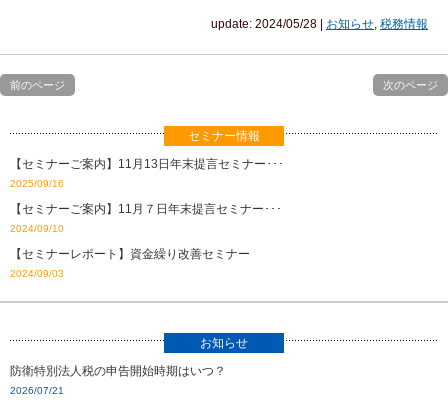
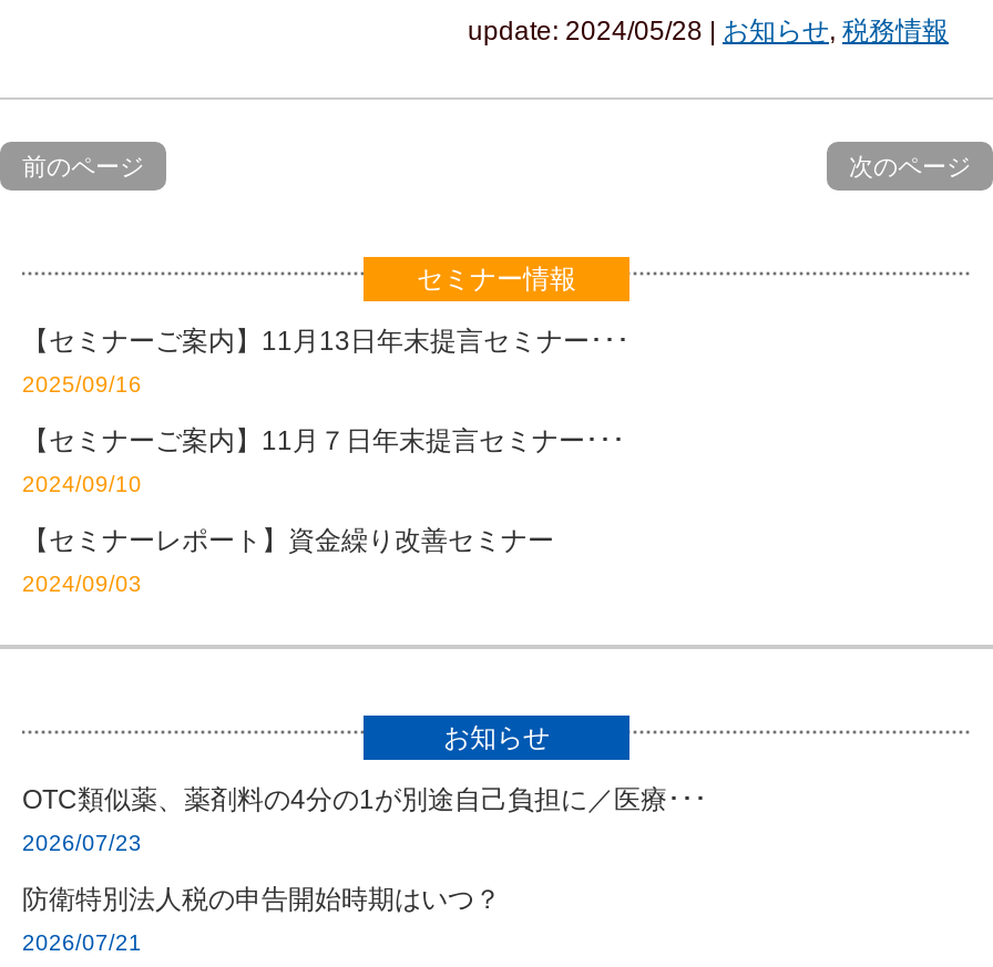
none -> [22,785,707,856] OTC類似薬、薬剤料の4分の1が別途自己負担に／医療･･･ | 2026/07/23

